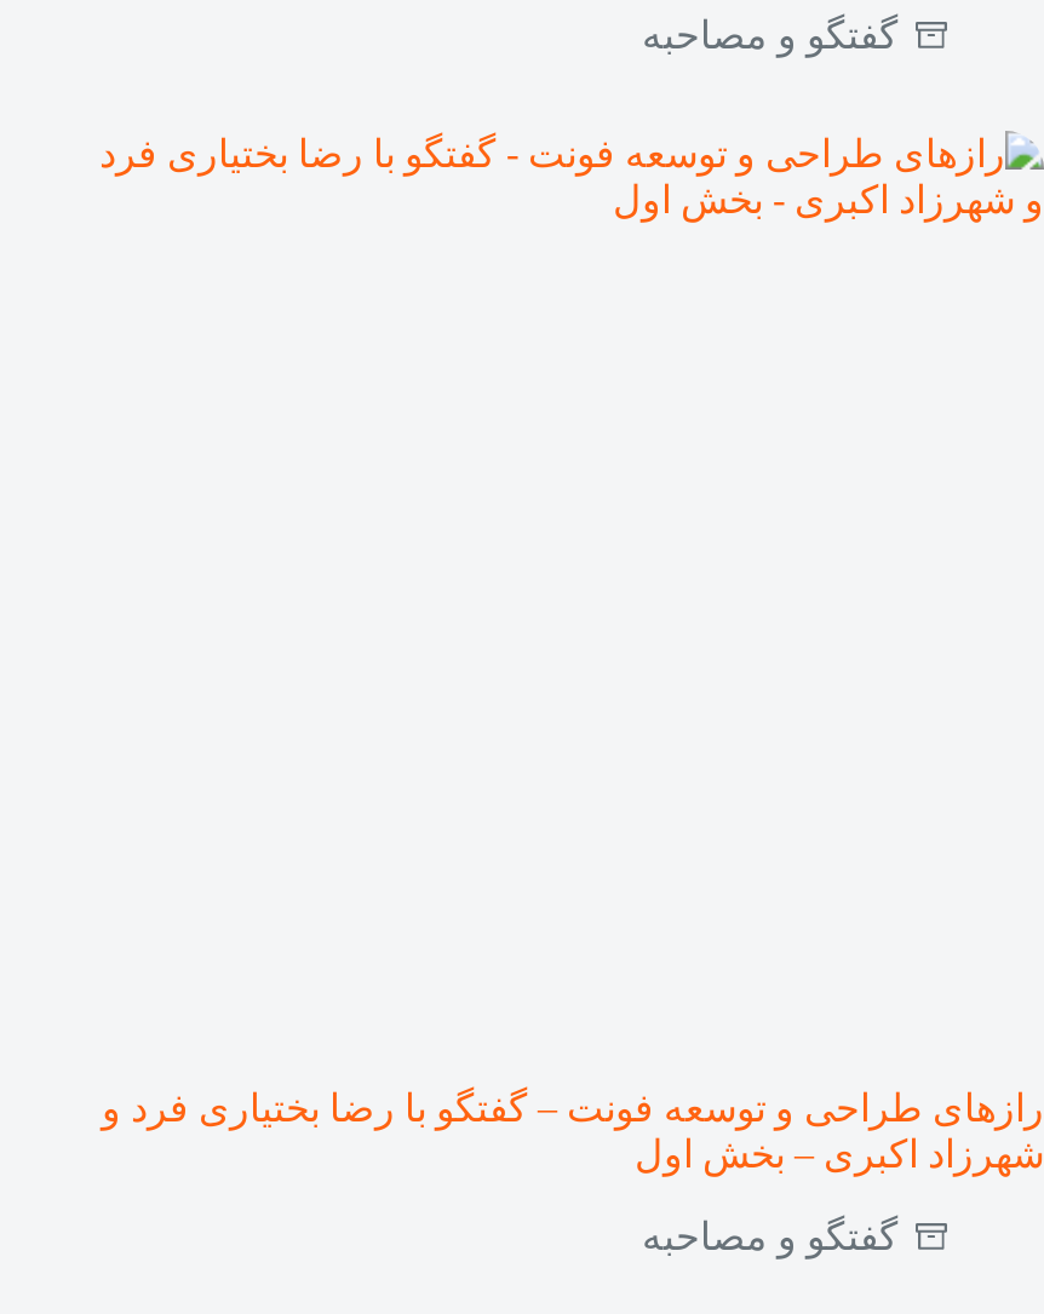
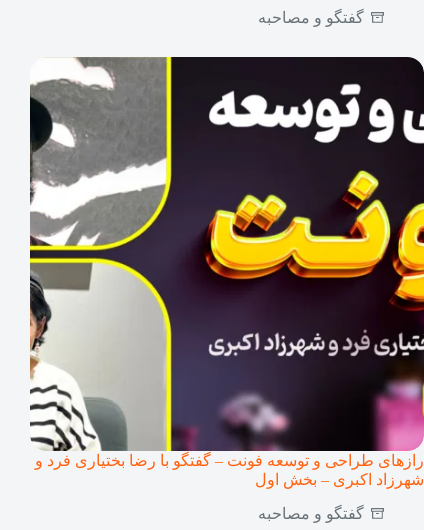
none -> [29,56,421,450] [image]

